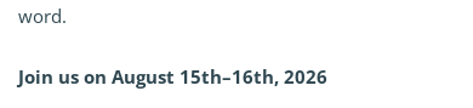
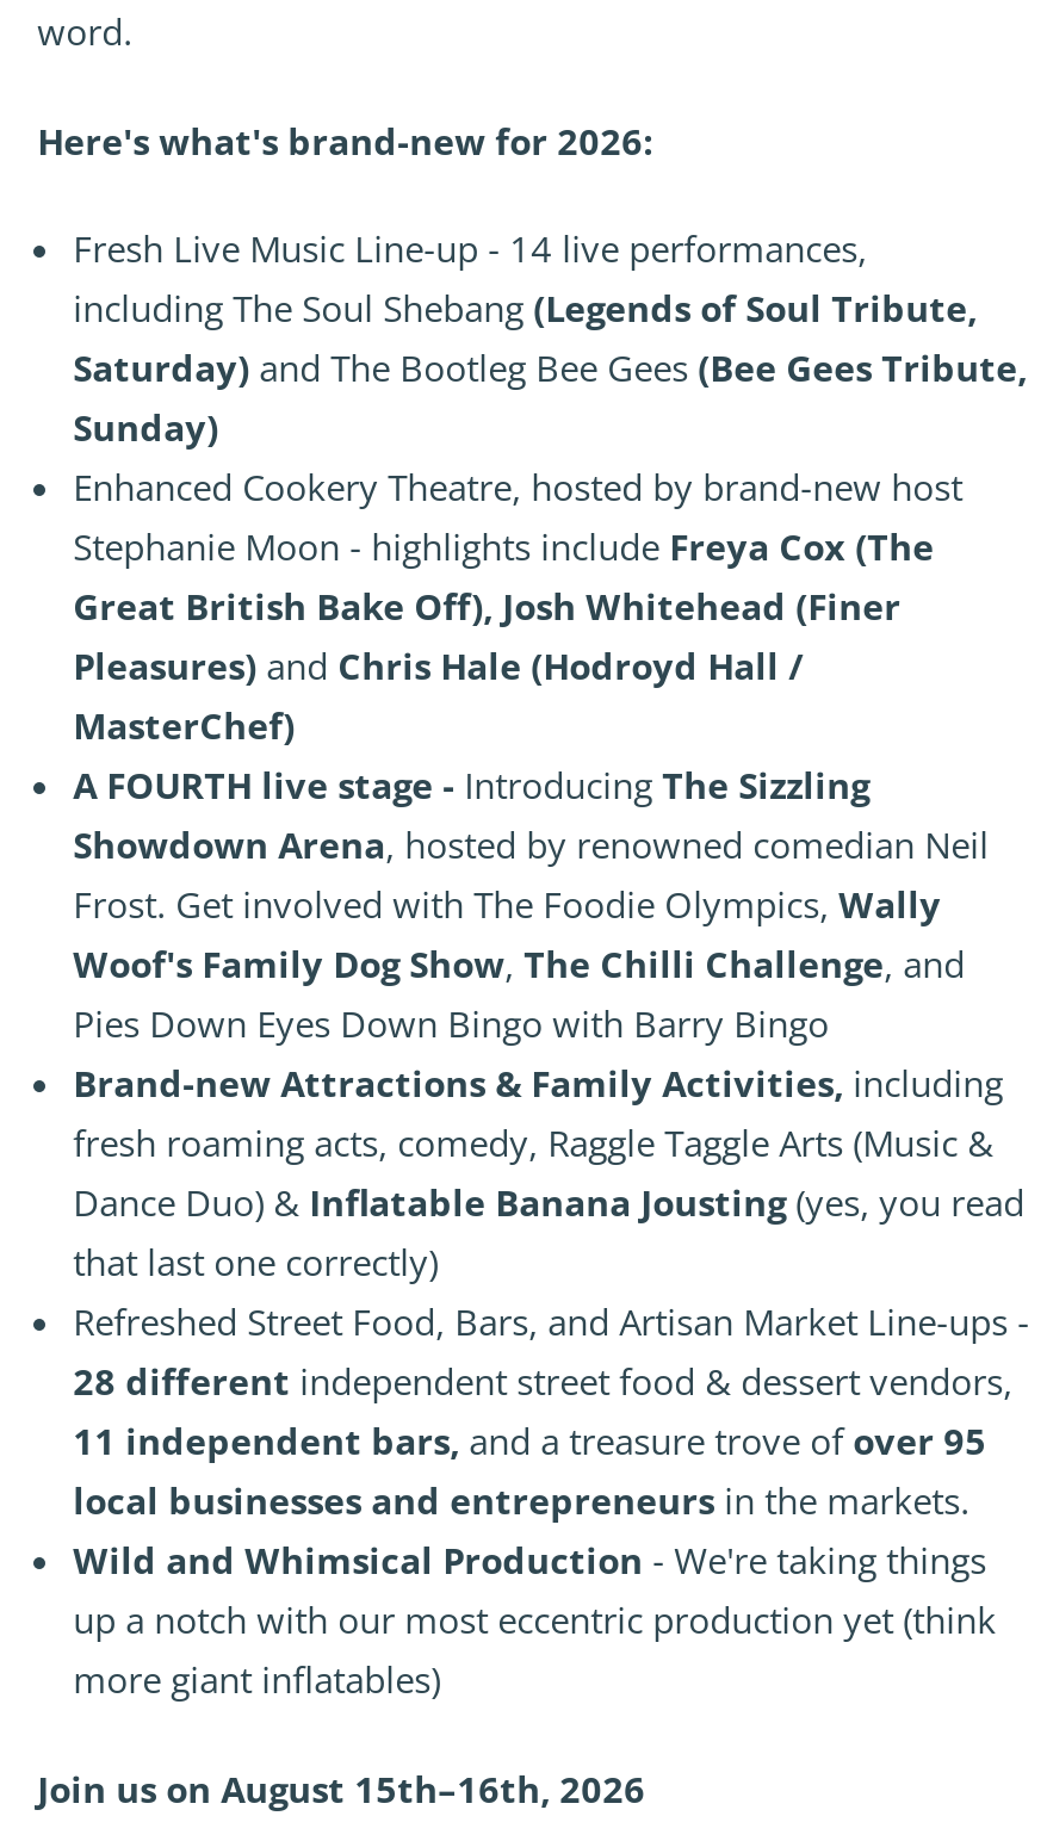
none -> [37,116,1029,1704] Here's what's brand-new for 2026: | Fresh Live Music Line-up - 14 live performances, | including The Soul Shebang (Legends of Soul Tribute, | Saturday) and The Bootleg Bee Gees (Bee Gees Tribute, | Sunday) | Enhanced Cookery Theatre, hosted by brand-new host | Stephanie Moon - highlights include Freya Cox (The | Great British Bake Off), Josh Whitehead (Finer | Pleasures) and Chris Hale (Hodroyd Hall / | MasterChef) | A FOURTH live stage - Introducing The Sizzling | Showdown Arena, hosted by renowned comedian Neil | Frost. Get involved with The Foodie Olympics, Wally | Woof's Family Dog Show, The Chilli Challenge, and | Pies Down Eyes Down Bingo with Barry Bingo | Brand-new Attractions & Family Activities, including | fresh roaming acts, comedy, Raggle Taggle Arts (Music & | Dance Duo) & Inflatable Banana Jousting (yes, you read | that last one correctly) | Refreshed Street Food, Bars, and Artisan Market Line-ups - | 28 different independent street food & dessert vendors, | 11 independent bars, and a treasure trove of over 95 | local businesses and entrepreneurs in the markets. | Wild and Whimsical Production - We're taking things | up a notch with our most eccentric production yet (think | more giant inflatables)

